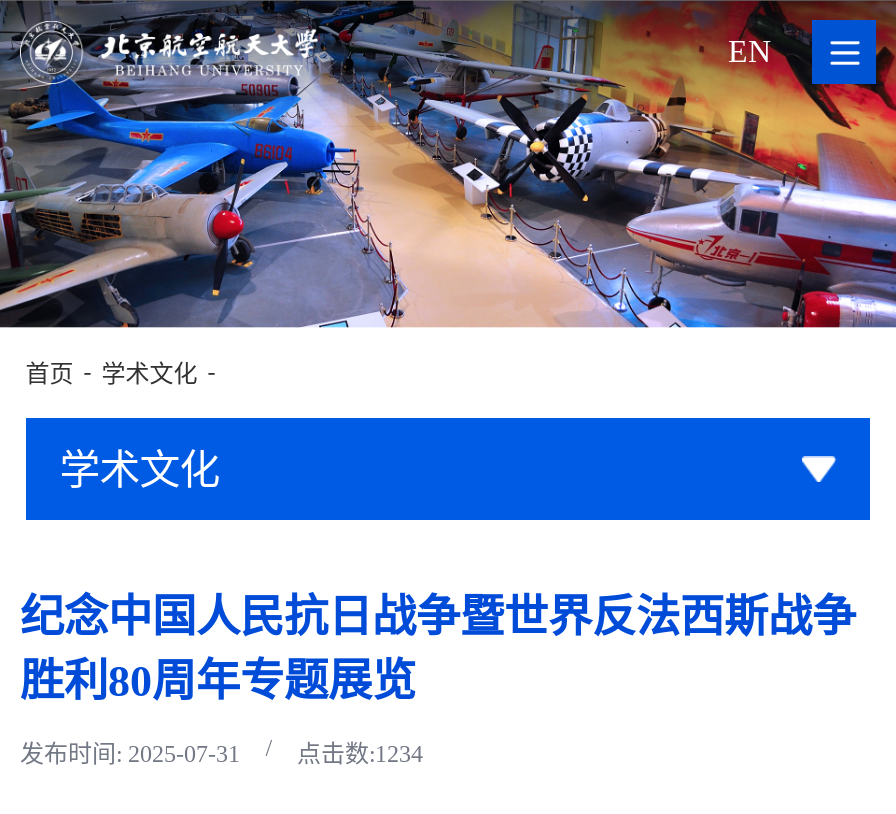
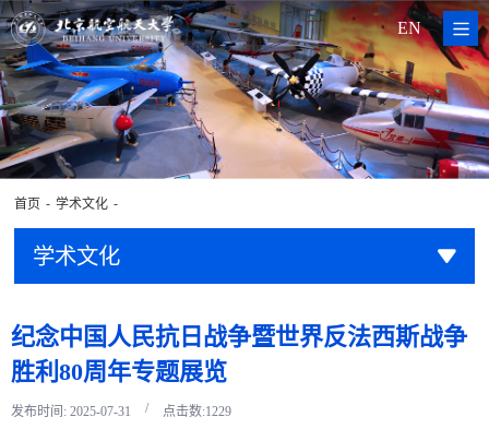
[297,740,423,768] 点击数:1234 -> [162,404,231,419] 点击数:1229

